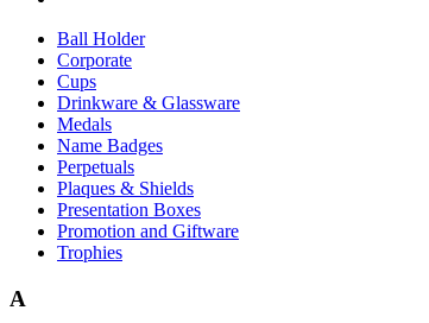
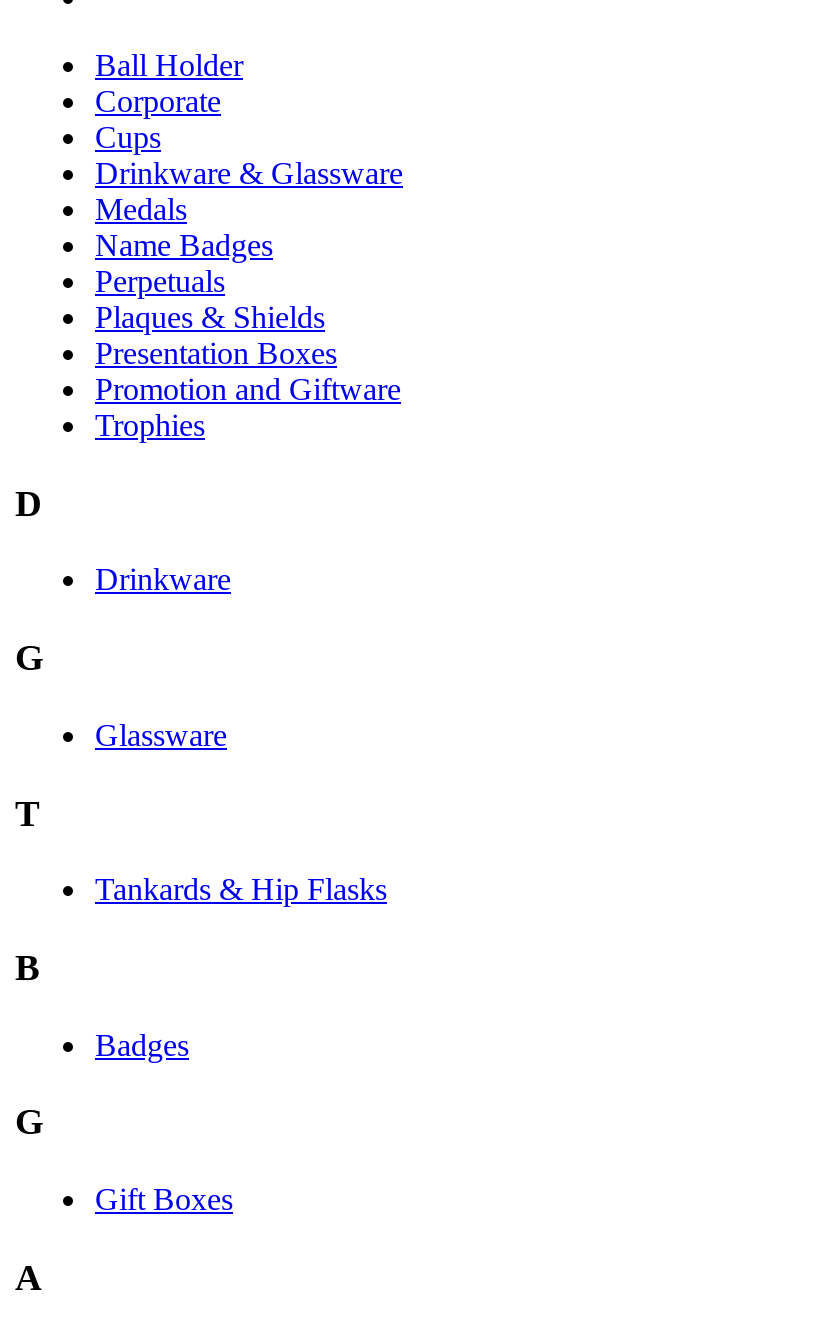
none -> [15,481,387,1216] D | Drinkware | G | Glassware | T | Tankards & Hip Flasks | B | Badges | G | Gift Boxes

